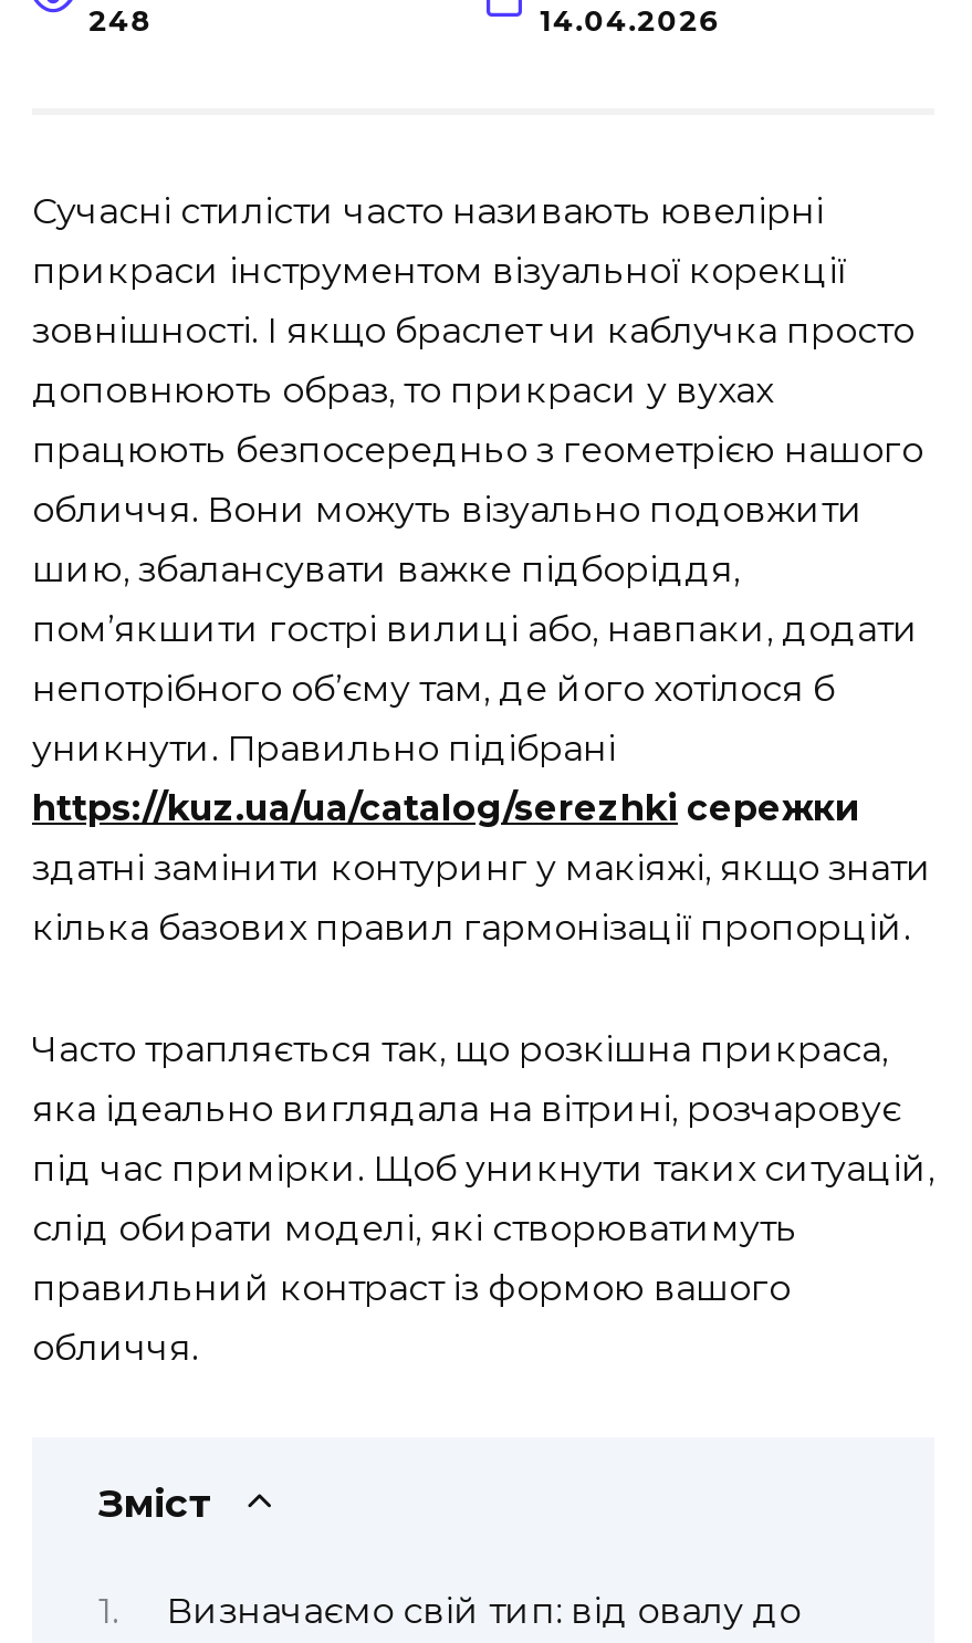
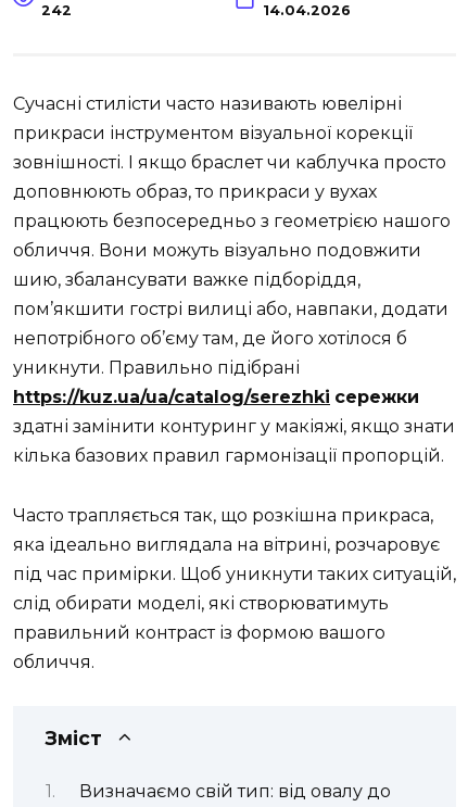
[89,5,153,38] 248 -> [41,3,71,19] 242

